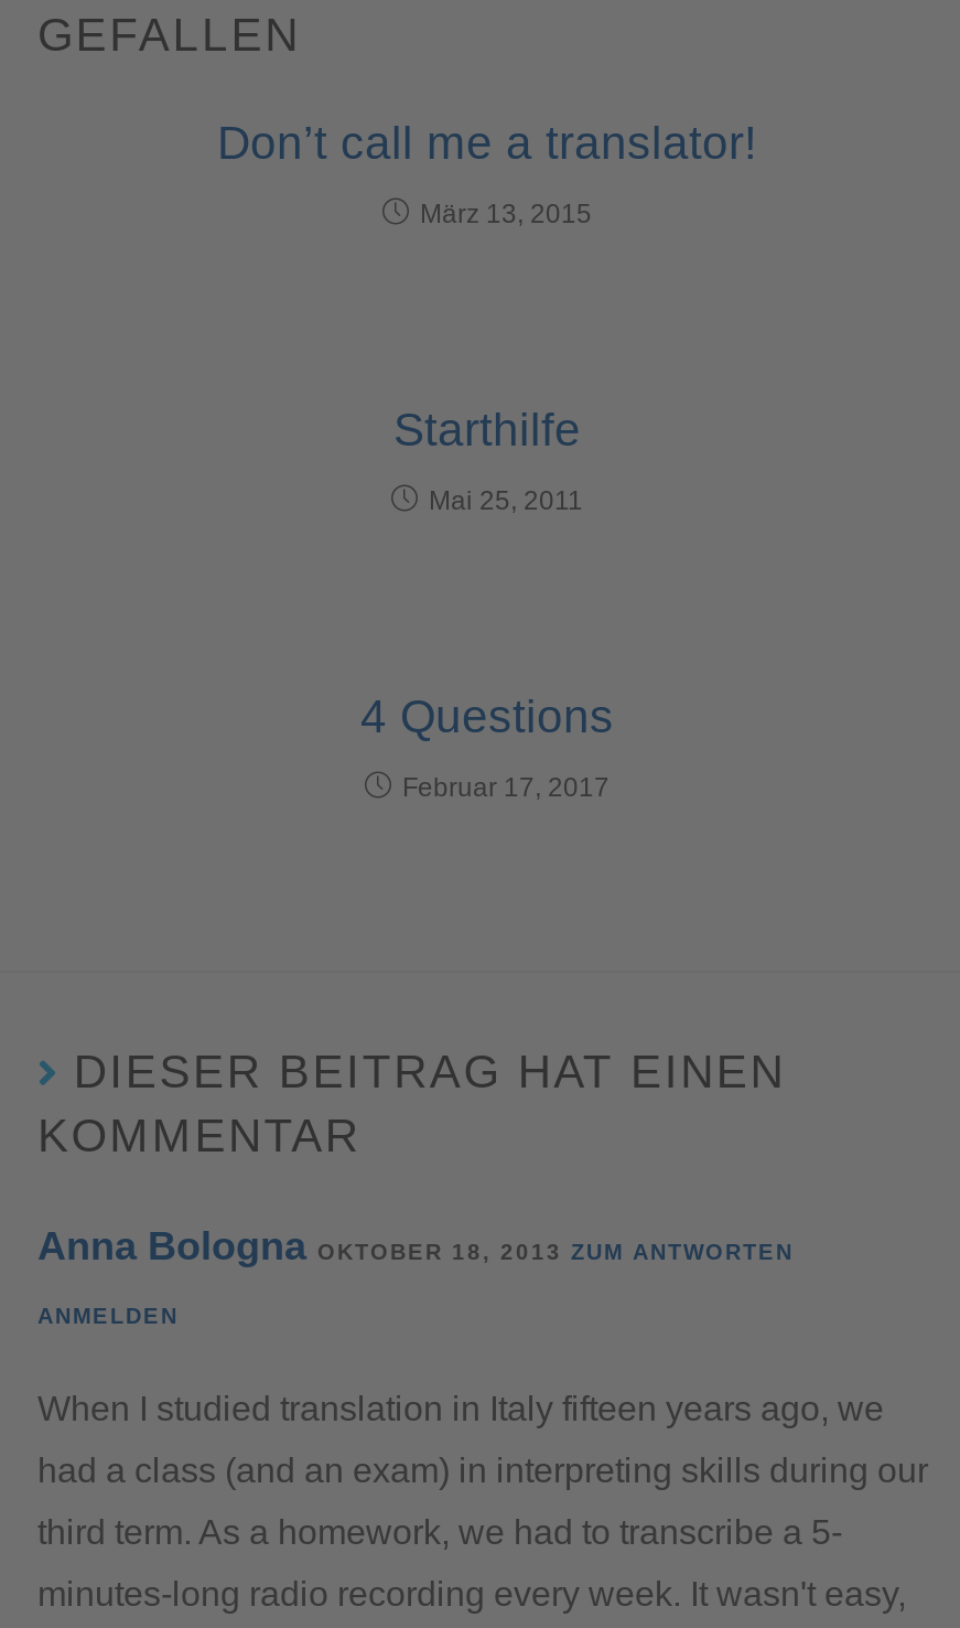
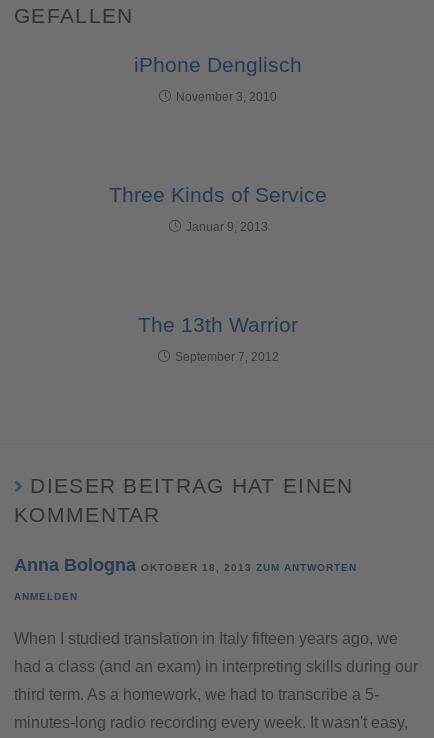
[217,116,757,167] Don’t call me a translator! -> [134,53,302,76] iPhone Denglisch
[420,198,592,229] März 13, 2015 -> [176,90,277,104] November 3, 2010
[393,403,581,454] Starthilfe -> [109,183,327,206] Three Kinds of Service
[429,484,583,515] Mai 25, 2011 -> [185,220,267,234] Januar 9, 2013
[360,690,614,740] 4 Questions -> [138,313,298,336] The 13th Warrior
[402,771,610,802] Februar 17, 2017 -> [174,350,278,364] September 7, 2012

